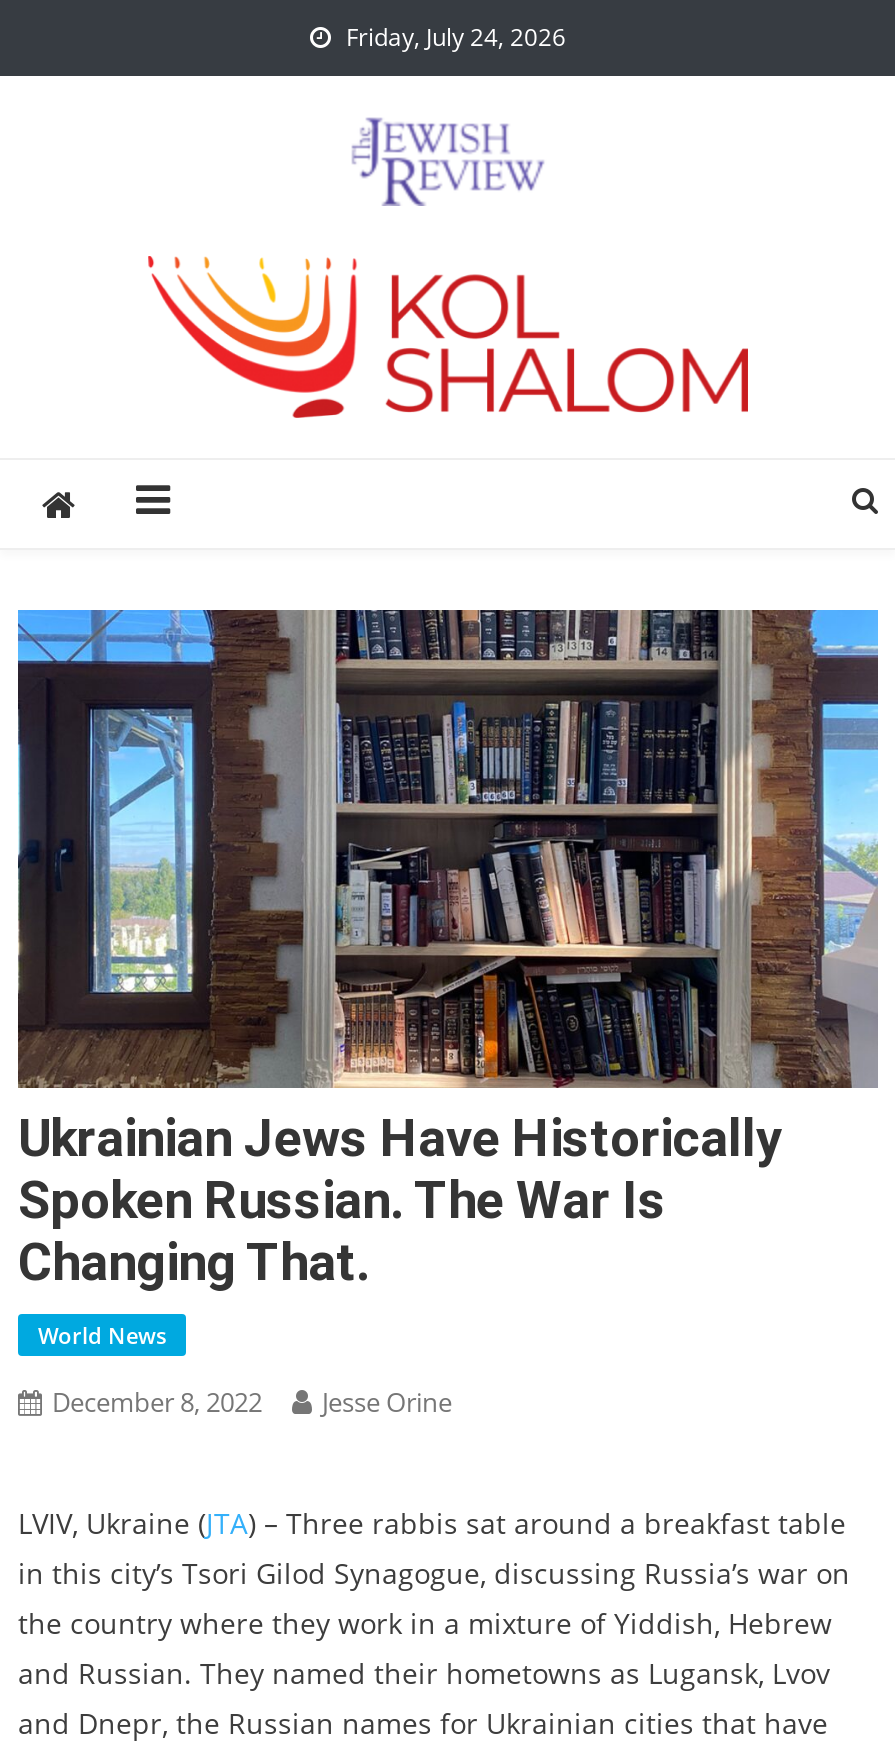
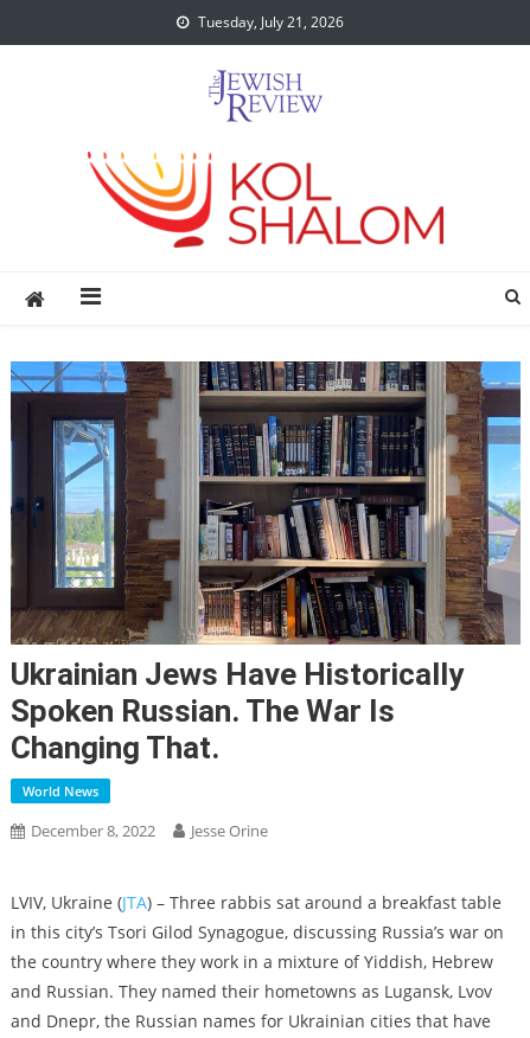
[346,20,566,54] Friday, July 24, 2026 -> [197,12,343,32] Tuesday, July 21, 2026

